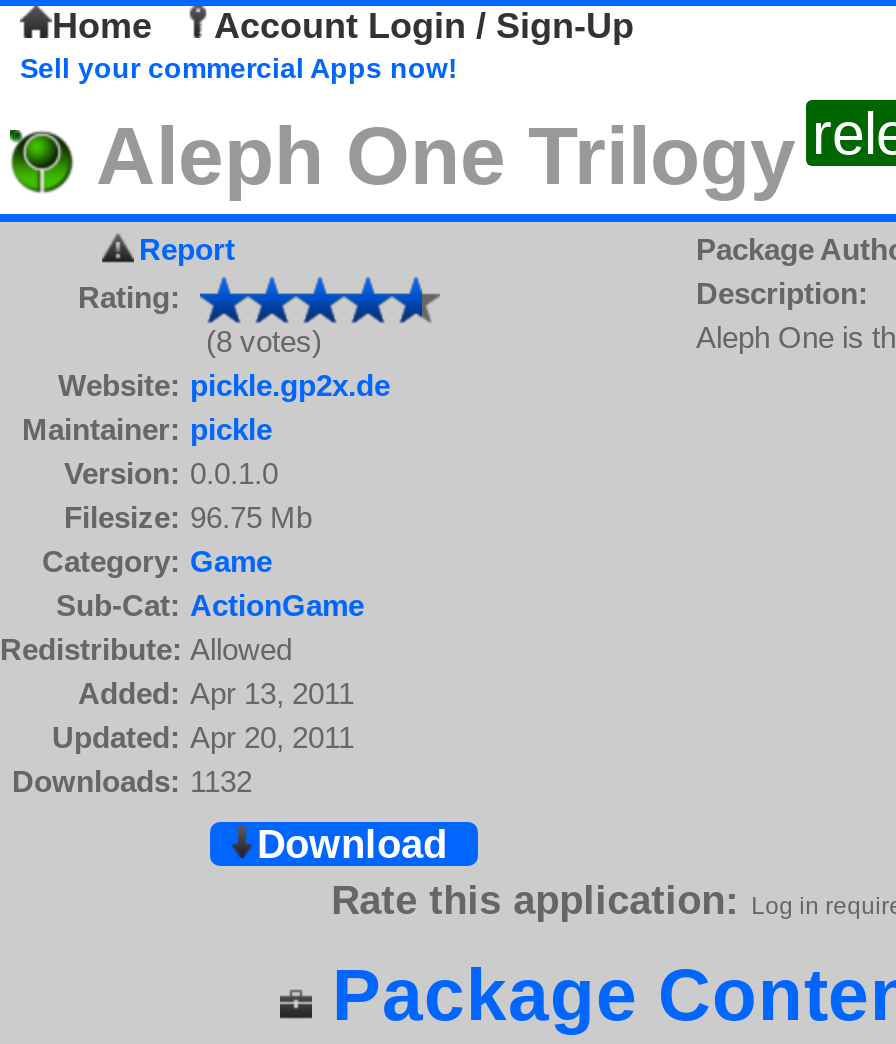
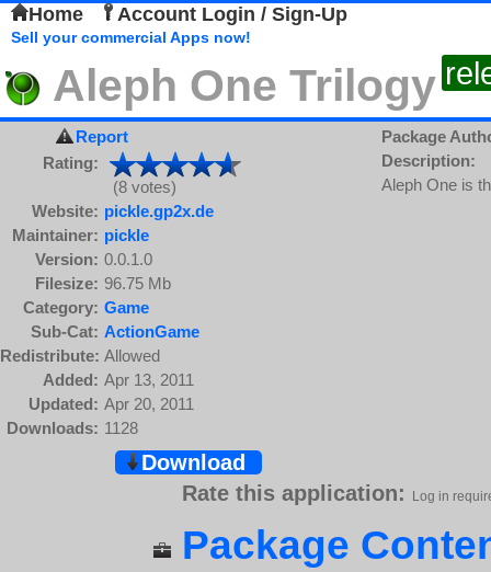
[12,764,252,798] Downloads: 1132 -> [7,419,138,437] Downloads: 1128

